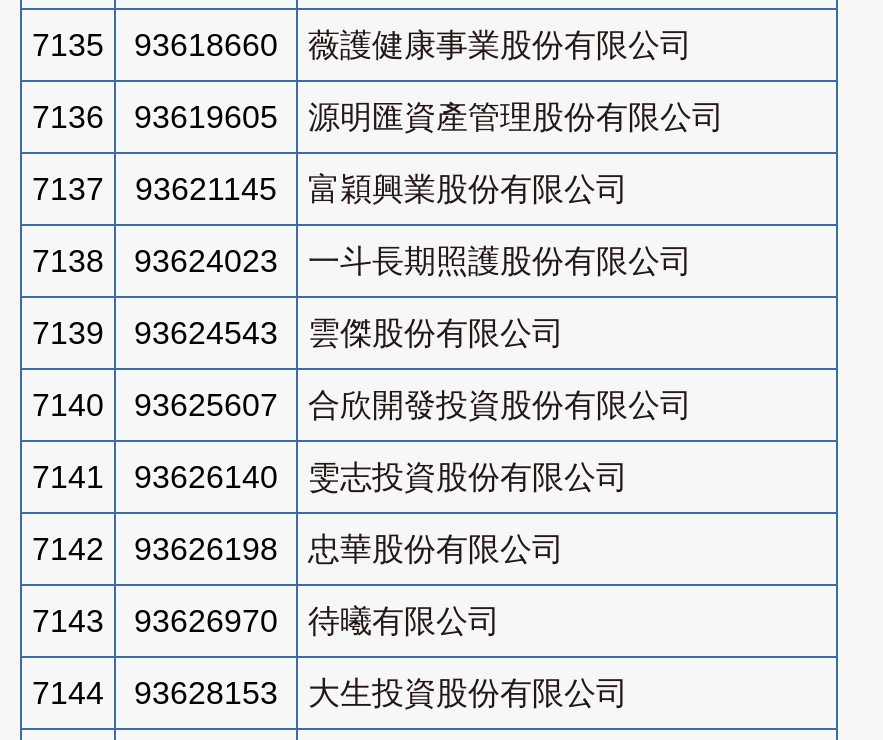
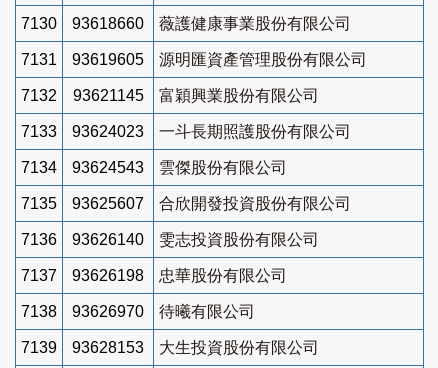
[32,28,692,62] 7135 93618660 薇護健康事業股份有限公司 -> [21,15,351,32] 7130 93618660 薇護健康事業股份有限公司
[32,100,724,134] 7136 93619605 源明匯資產管理股份有限公司 -> [21,51,367,68] 7131 93619605 源明匯資產管理股份有限公司
[32,172,628,206] 7137 93621145 富穎興業股份有限公司 -> [21,87,319,104] 7132 93621145 富穎興業股份有限公司
[32,244,692,278] 7138 93624023 一斗長期照護股份有限公司 -> [21,123,351,140] 7133 93624023 一斗長期照護股份有限公司
[32,316,564,350] 7139 93624543 雲傑股份有限公司 -> [21,159,287,176] 7134 93624543 雲傑股份有限公司
[32,388,692,422] 7140 93625607 合欣開發投資股份有限公司 -> [21,195,351,212] 7135 93625607 合欣開發投資股份有限公司
[32,460,628,494] 7141 93626140 雯志投資股份有限公司 -> [21,231,319,248] 7136 93626140 雯志投資股份有限公司
[32,532,564,566] 7142 93626198 忠華股份有限公司 -> [21,267,287,284] 7137 93626198 忠華股份有限公司
[32,604,500,638] 7143 93626970 待曦有限公司 -> [21,303,255,320] 7138 93626970 待曦有限公司
[32,676,628,710] 7144 93628153 大生投資股份有限公司 -> [21,339,319,356] 7139 93628153 大生投資股份有限公司

